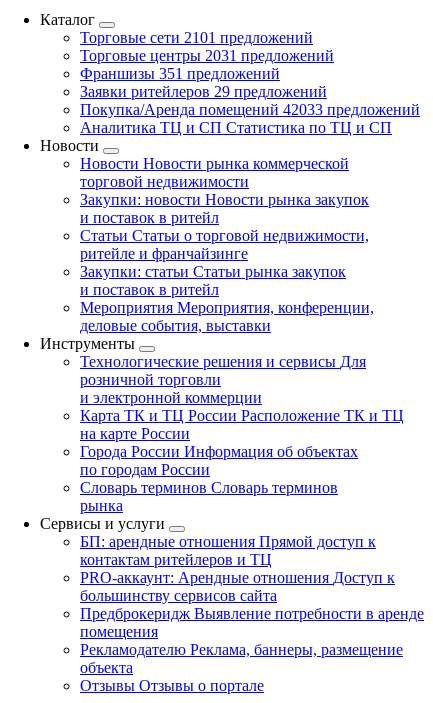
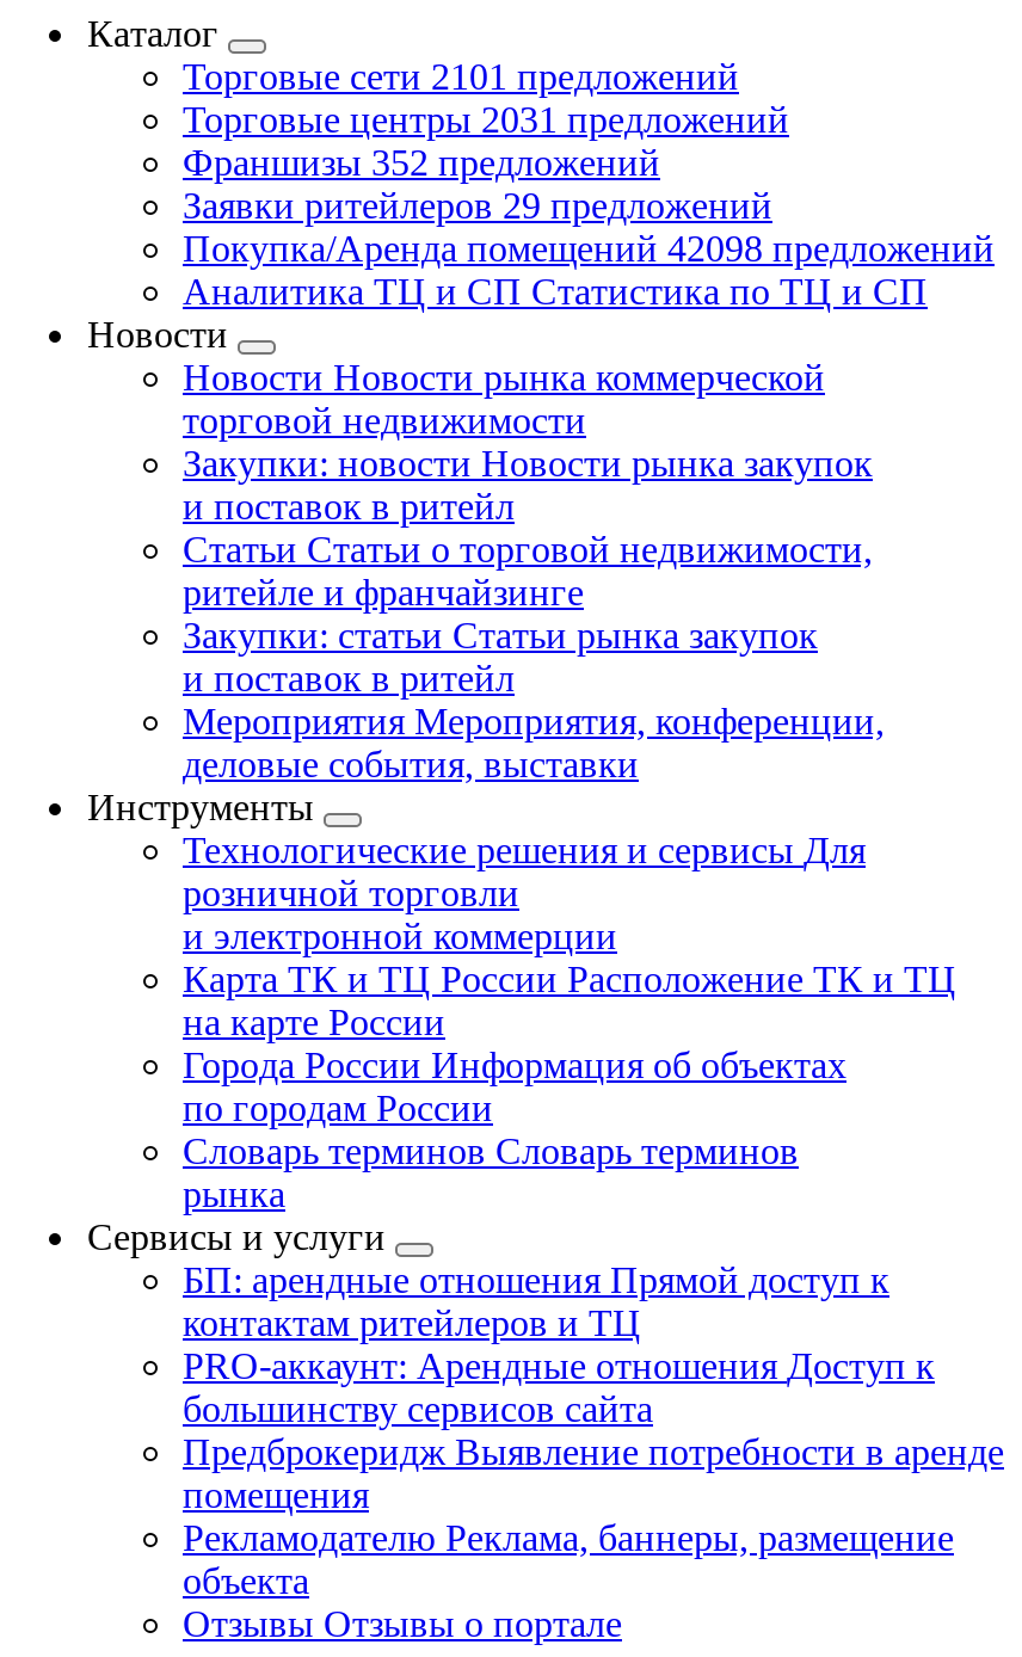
[80,65,280,82] Франшизы 351 предложений -> [183,142,660,183] Франшизы 352 предложений
[80,101,420,118] Покупка/Аренда помещений 42033 предложений -> [183,228,995,269] Покупка/Аренда помещений 42098 предложений

